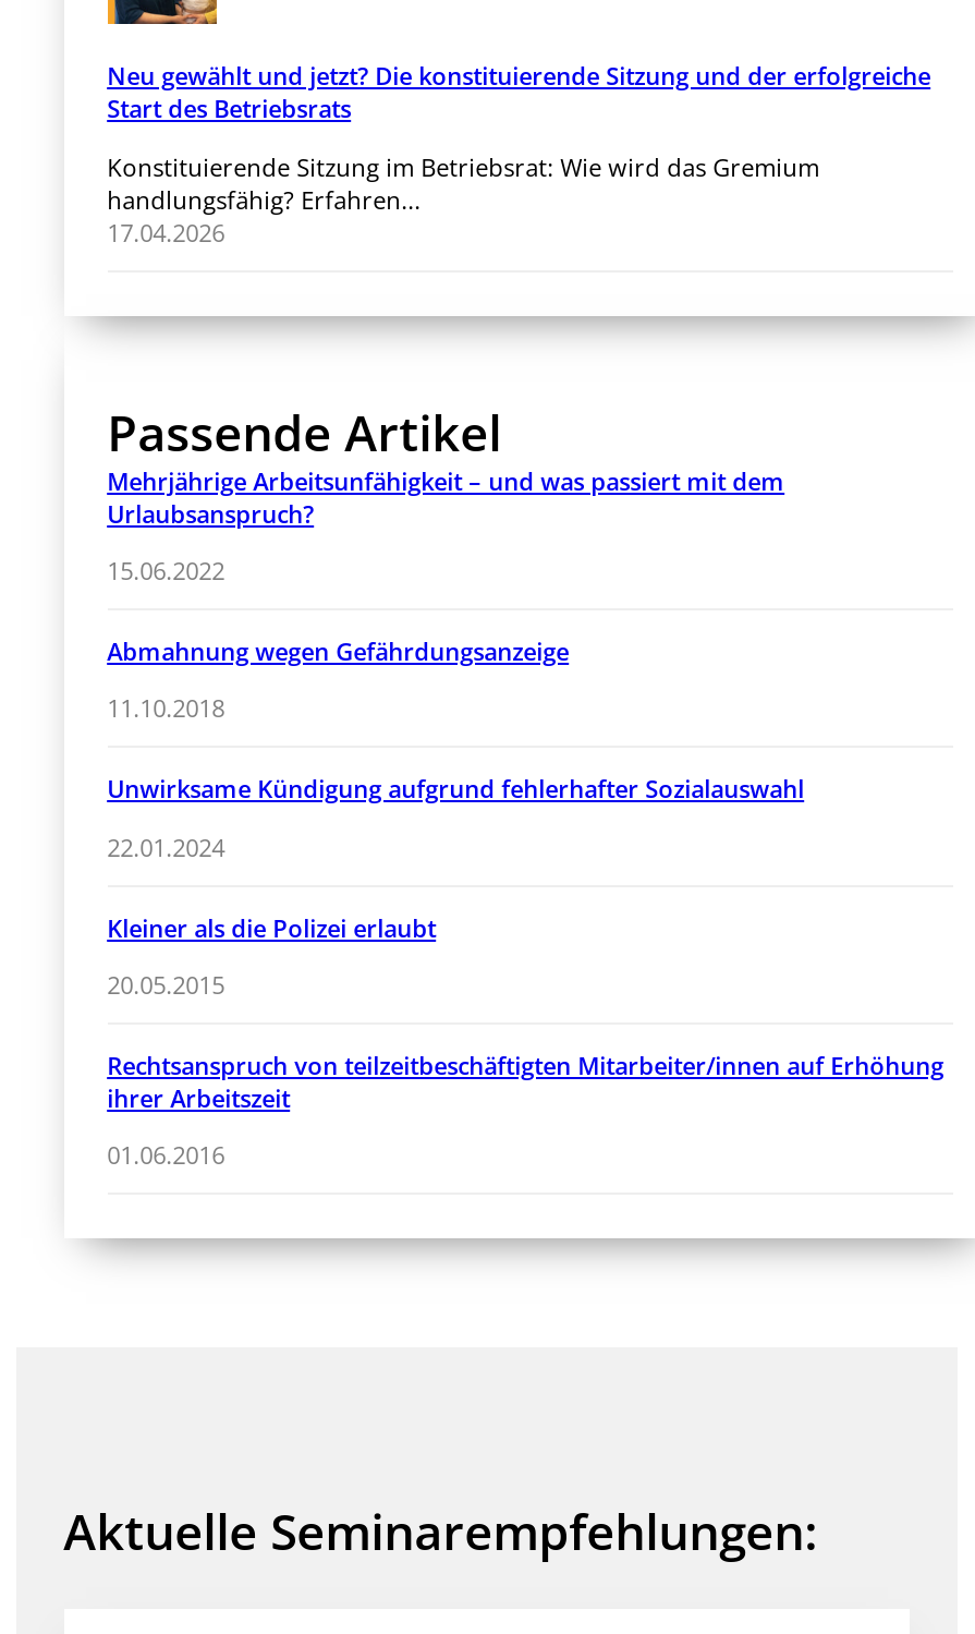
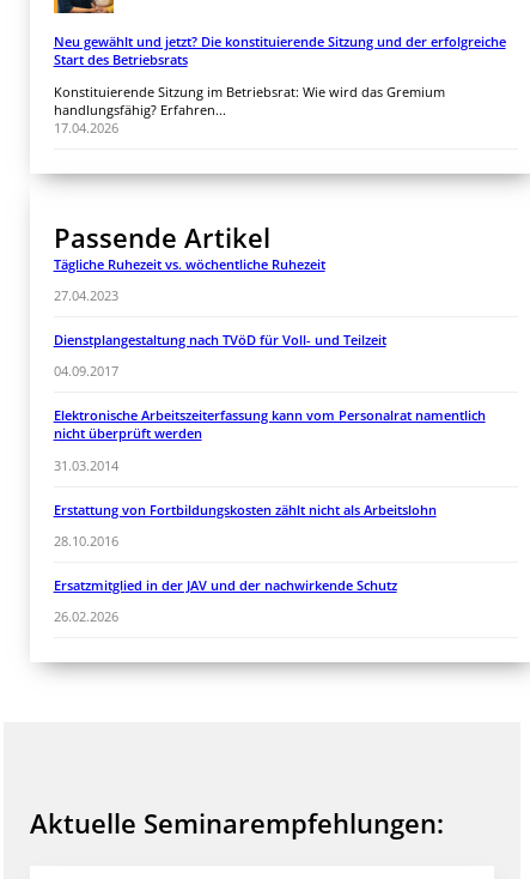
[107,464,785,529] Mehrjährige Arbeitsunfähigkeit – und was passiert mit dem | Urlaubsanspruch? -> [53,255,325,273] Tägliche Ruhezeit vs. wöchentliche Ruhezeit
[107,554,225,586] 15.06.2022 -> [53,286,118,304] 27.04.2023
[107,635,569,667] Abmahnung wegen Gefährdungsanzeige -> [53,331,386,349] Dienstplangestaltung nach TVöD für Voll- und Teilzeit
[107,692,225,724] 11.10.2018 -> [53,362,118,380] 04.09.2017
[107,773,804,806] Unwirksame Kündigung aufgrund fehlerhafter Sozialauswahl -> [53,407,485,442] Elektronische Arbeitszeiterfassung kann vom Personalrat namentlich | nicht überprüft werden
[107,830,225,862] 22.01.2024 -> [53,456,118,474] 31.03.2014
[107,911,436,944] Kleiner als die Polizei erlaubt -> [53,500,436,518] Erstattung von Fortbildungskosten zählt nicht als Arbeitslohn
[107,968,225,1001] 20.05.2015 -> [53,532,118,550] 28.10.2016
[107,1049,944,1114] Rechtsanspruch von teilzeitbeschäftigten Mitarbeiter/innen auf Erhöhung | ihrer Arbeitszeit -> [53,576,397,594] Ersatzmitglied in der JAV und der nachwirkende Schutz
[107,1139,225,1172] 01.06.2016 -> [53,608,118,626] 26.02.2026

